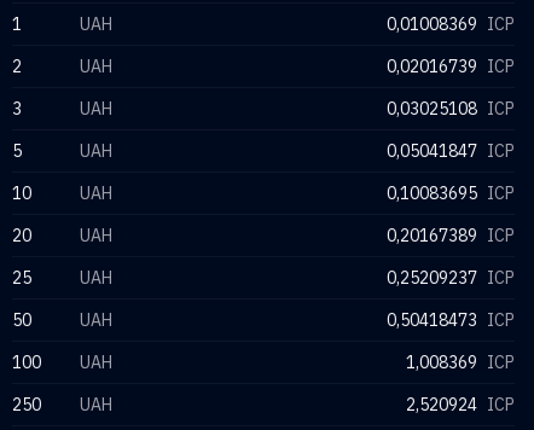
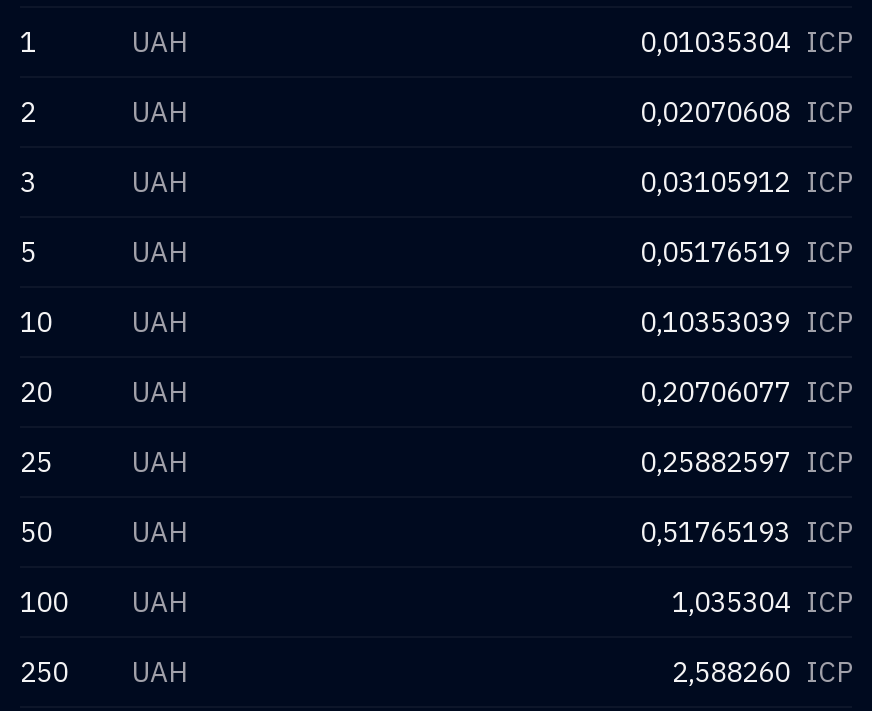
[387,13,515,35] 0,01008369 ICP -> [640,24,852,60] 0,01035304 ICP
[387,56,515,77] 0,02016739 ICP -> [640,94,852,130] 0,02070608 ICP
[387,98,515,120] 0,03025108 ICP -> [640,164,852,200] 0,03105912 ICP
[387,140,515,162] 0,05041847 ICP -> [640,234,852,270] 0,05176519 ICP
[387,183,515,204] 0,10083695 ICP -> [640,304,852,340] 0,10353039 ICP
[387,225,515,247] 0,20167389 ICP -> [640,374,852,410] 0,20706077 ICP
[387,267,515,289] 0,25209237 ICP -> [640,444,852,480] 0,25882597 ICP
[387,309,515,331] 0,50418473 ICP -> [640,514,852,550] 0,51765193 ICP
[406,352,515,373] 1,008369 ICP -> [672,584,852,620] 1,035304 ICP
[406,394,515,416] 2,520924 ICP -> [672,654,852,690] 2,588260 ICP

